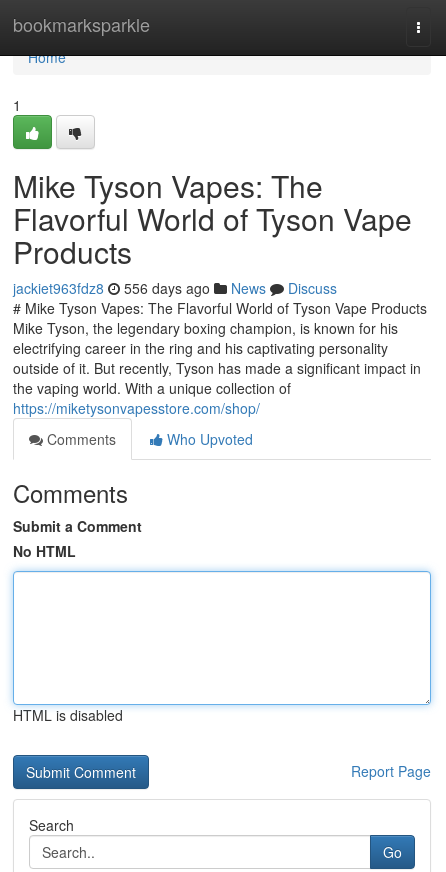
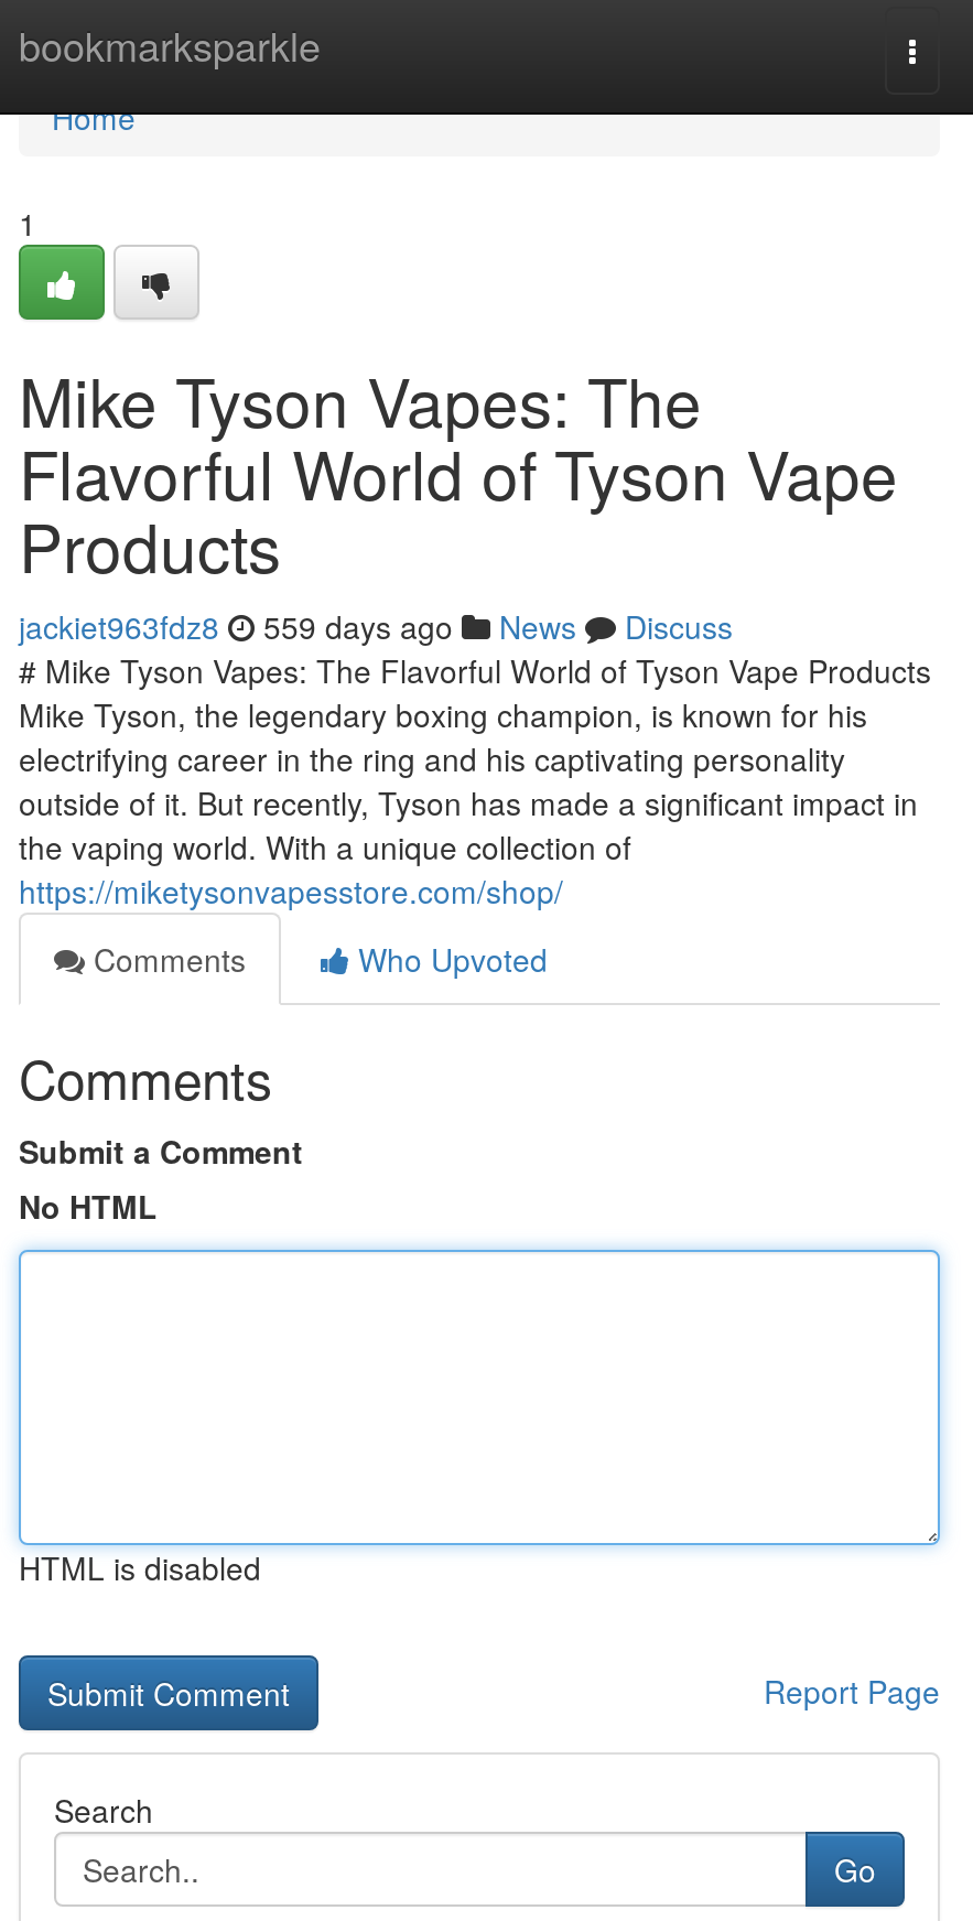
[13,278,337,298] jackiet963fdz8 556 days ago News Discuss -> [19,604,733,648] jackiet963fdz8 559 days ago News Discuss

